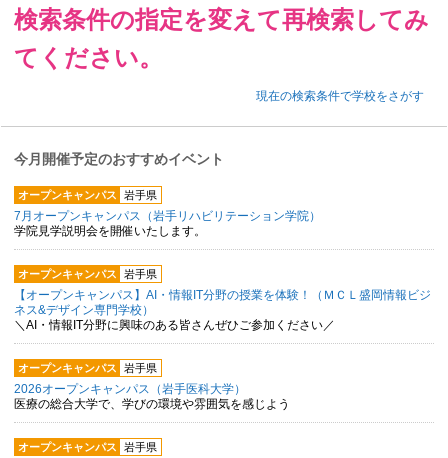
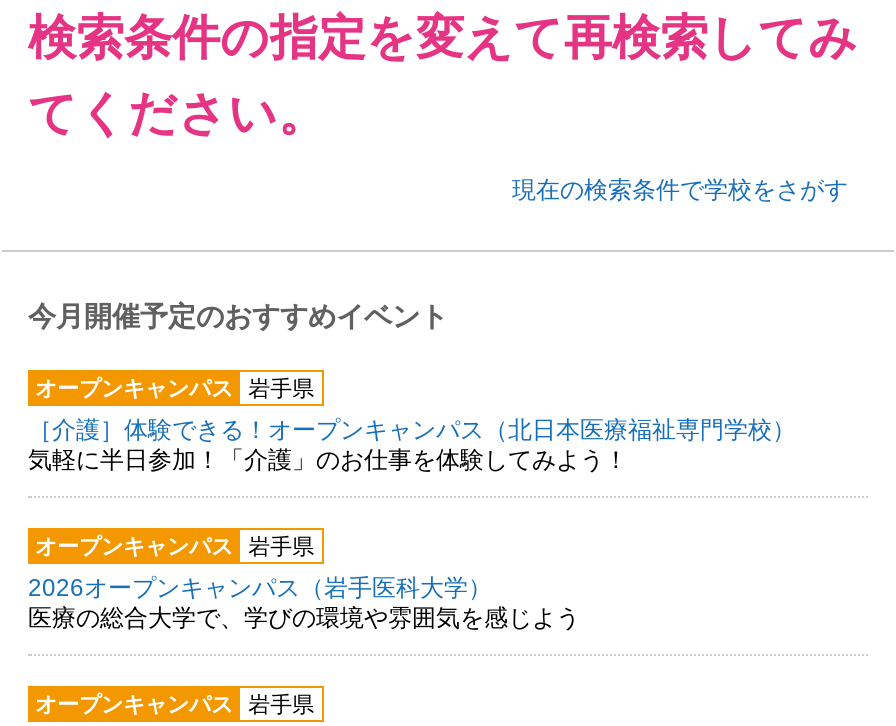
[14,209,431,332] 7月オープンキャンパス（岩手リハビリテーション学院） | 学院見学説明会を開催いたします。 | オープンキャンパス | 岩手県 | 【オープンキャンパス】AI・情報IT分野の授業を体験！（ＭＣＬ盛岡情報ビジ | ネス&デザイン専門学校） | ＼AI・情報IT分野に興味のある皆さんぜひご参加ください／ -> [28,416,796,474] ［介護］体験できる！オープンキャンパス（北日本医療福祉専門学校） | 気軽に半日参加！「介護」のお仕事を体験してみよう！

